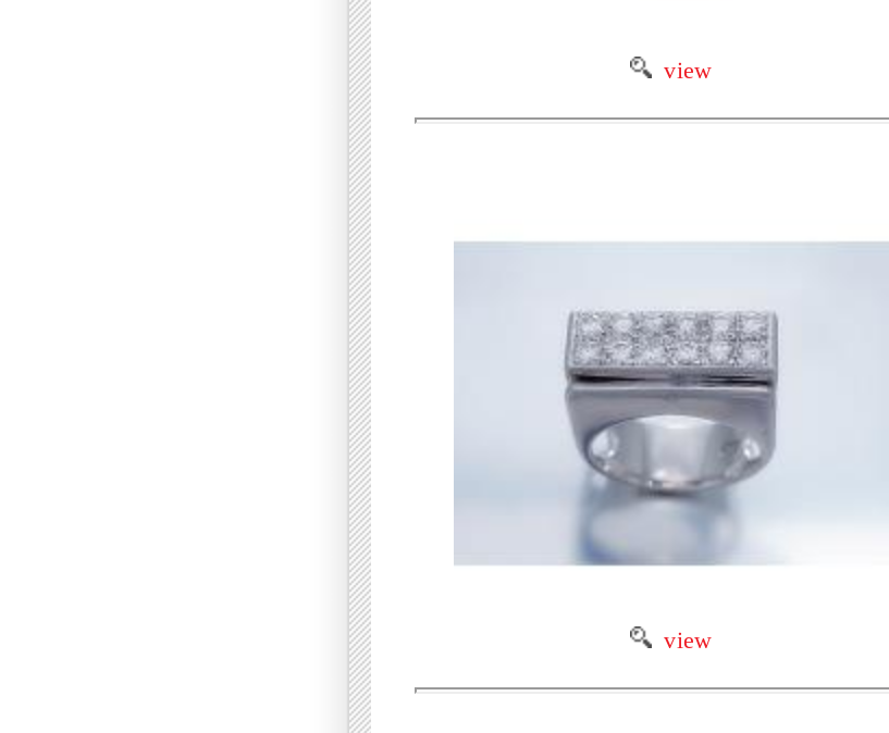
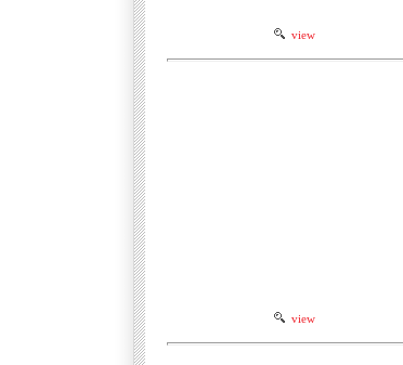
[452,239,882,568] [image] -> none

